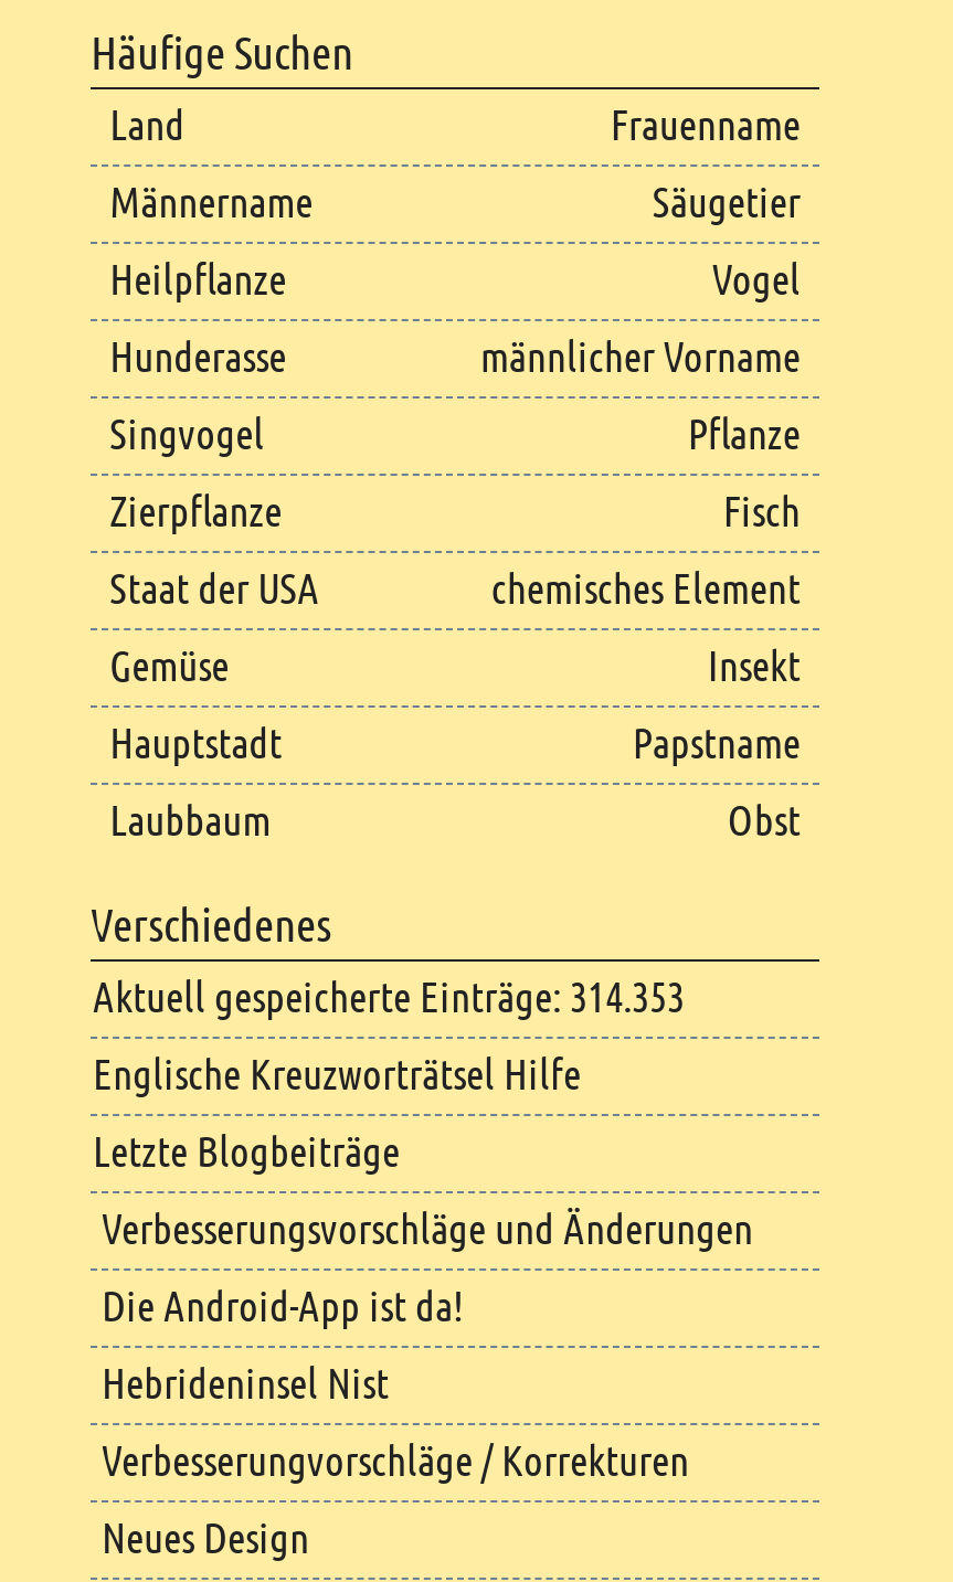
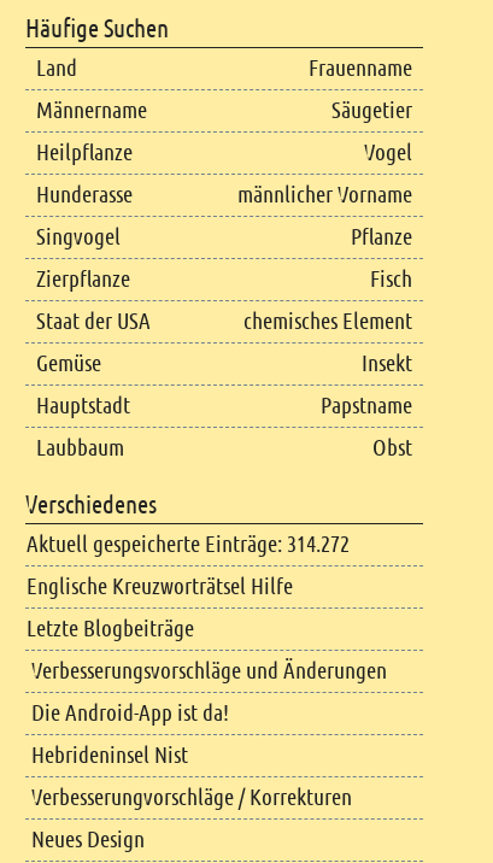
[93,970,685,1025] Aktuell gespeicherte Einträge: 314.353 -> [27,529,350,559] Aktuell gespeicherte Einträge: 314.272

